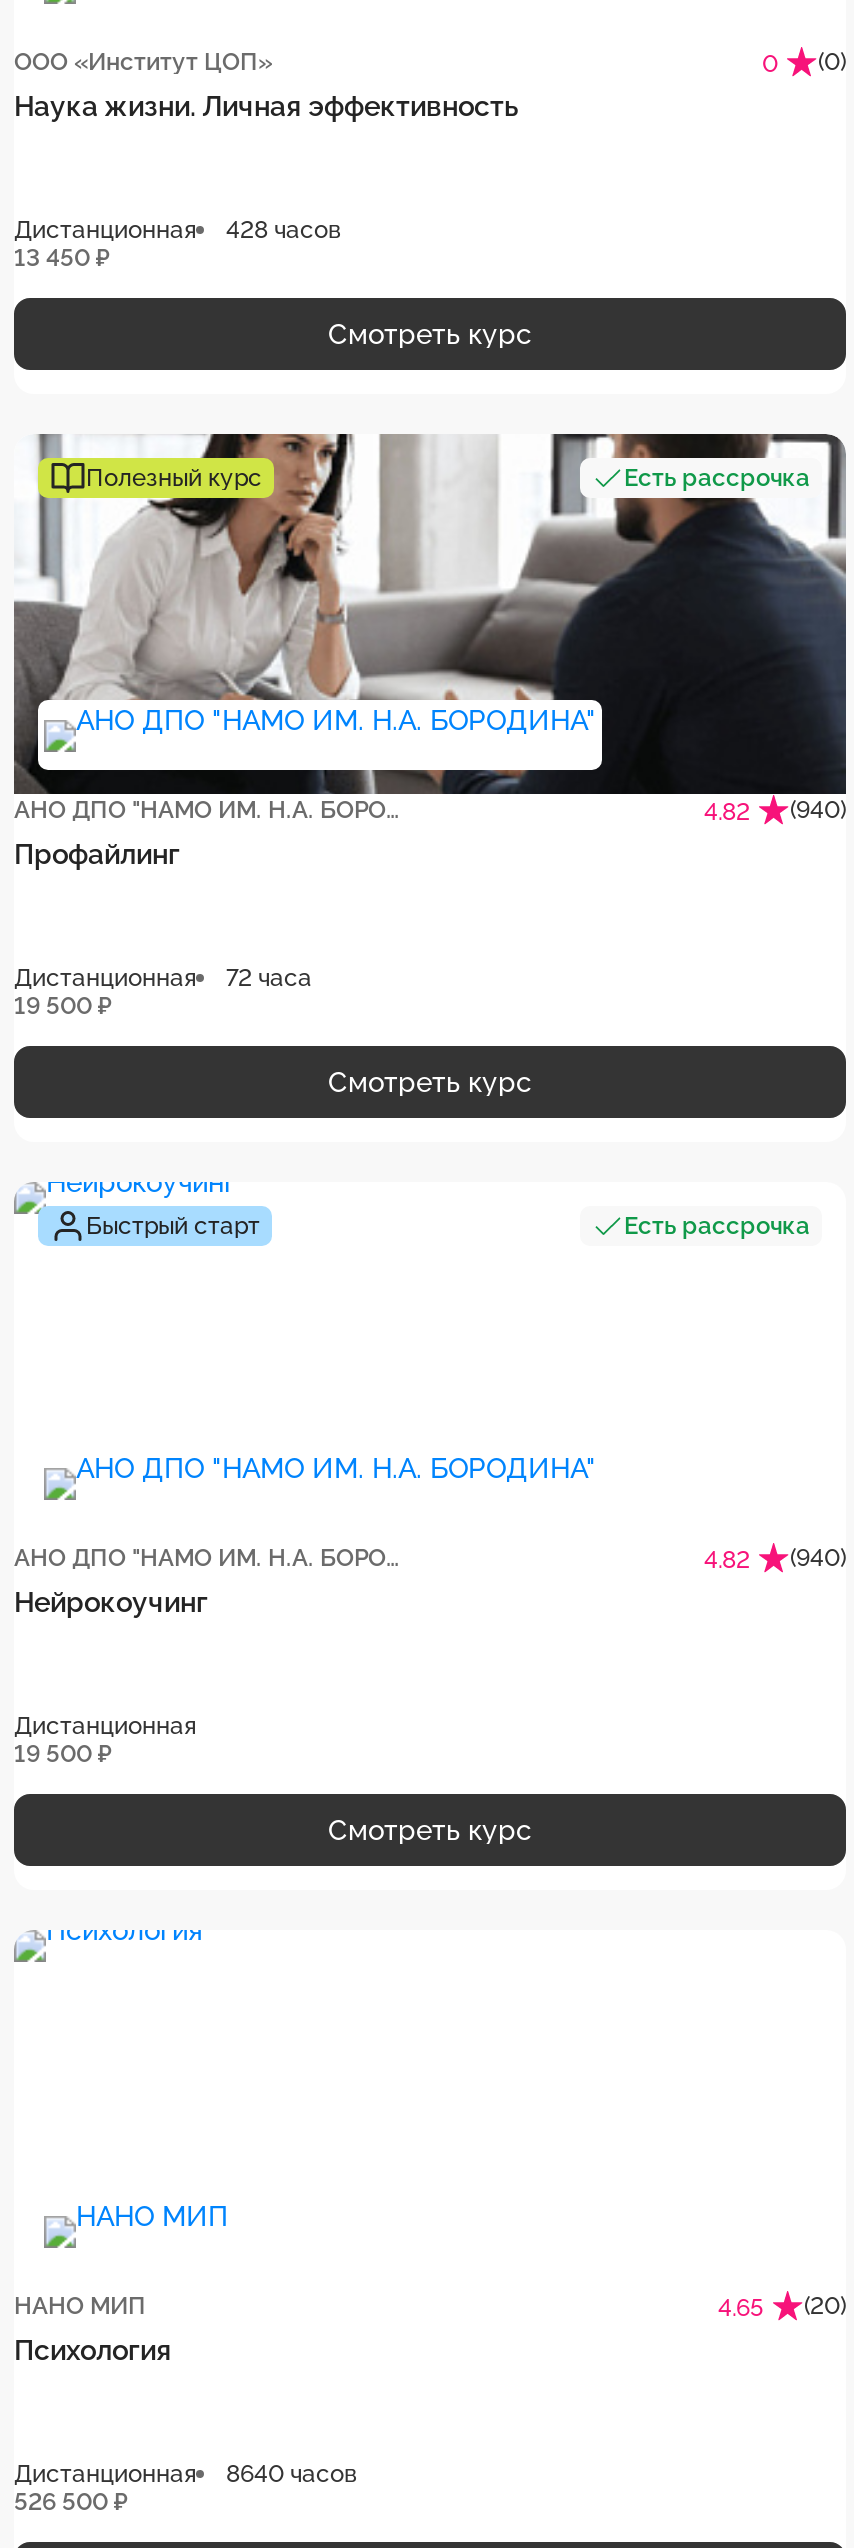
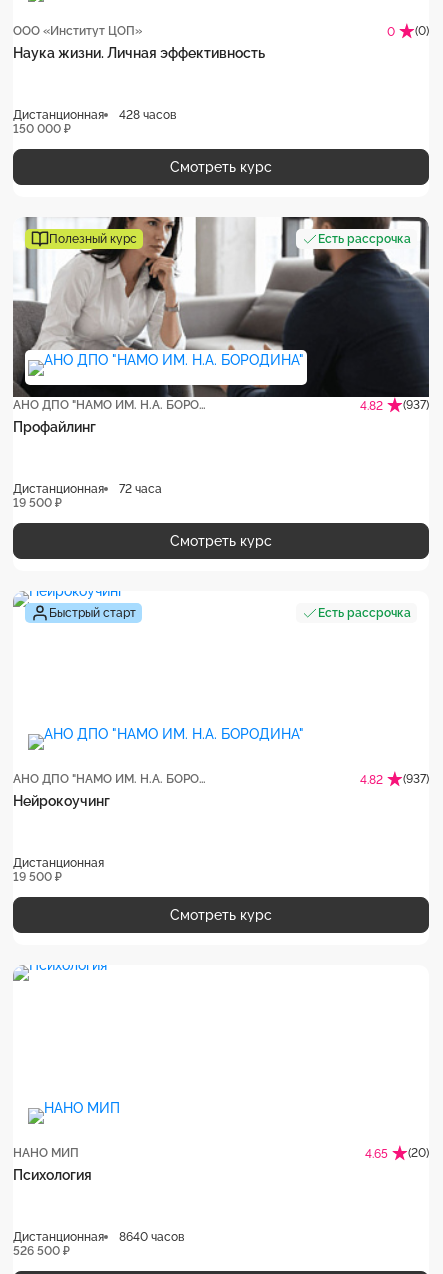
[14,244,110,272] 13 450 ₽ -> [13,122,71,136] 150 000 ₽
[704,796,846,826] 4.82 (940) -> [360,398,429,413] 4.82 (937)
[704,1544,846,1574] 4.82 (940) -> [360,772,429,787] 4.82 (937)

